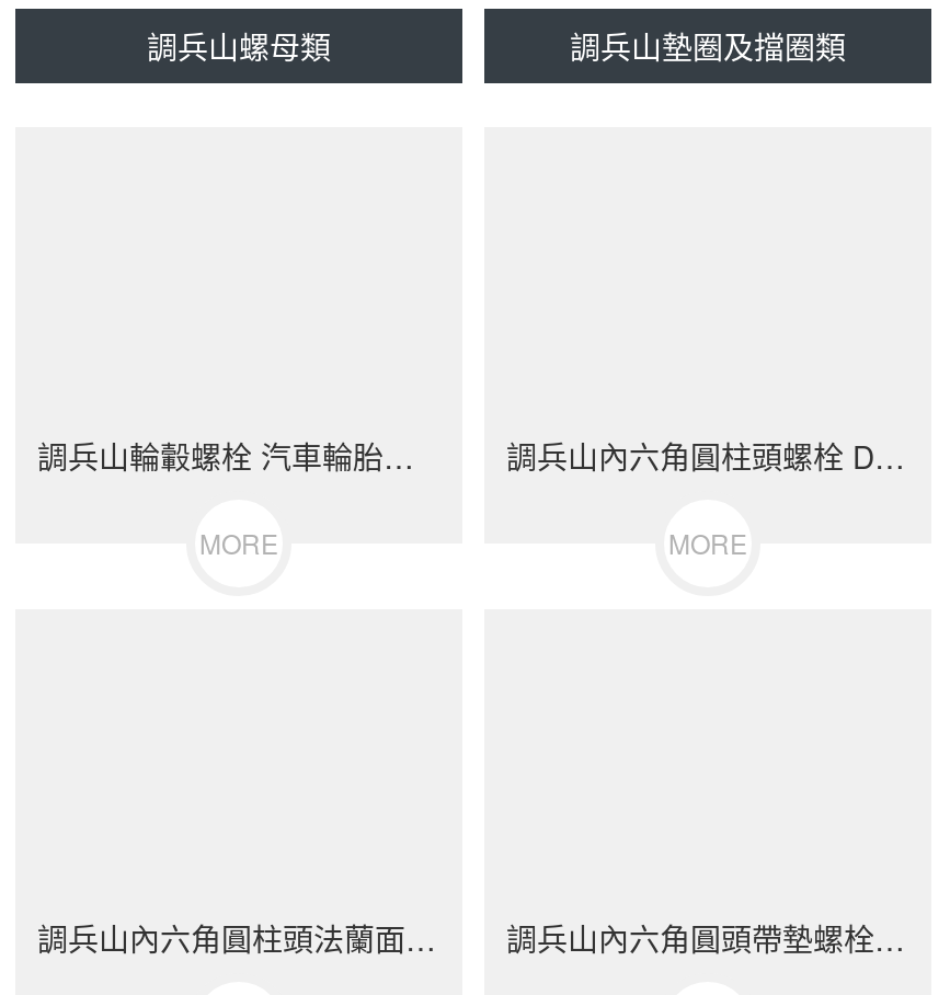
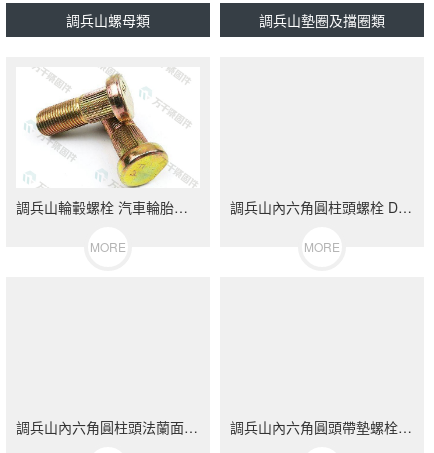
none -> [35,73,169,189] [image]

